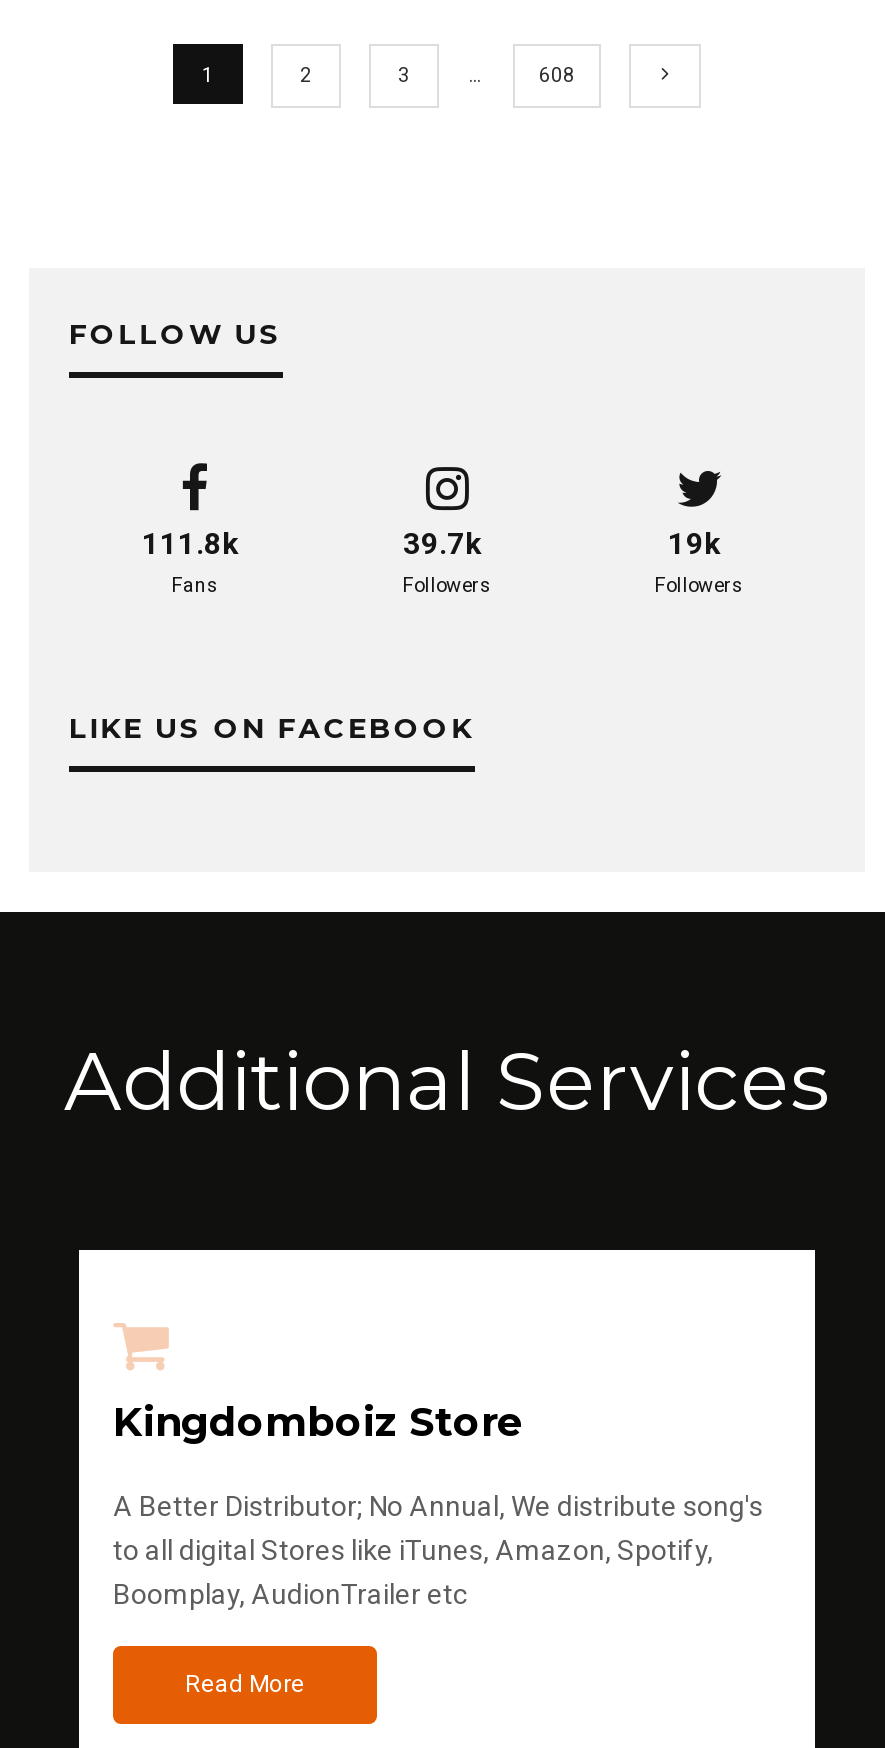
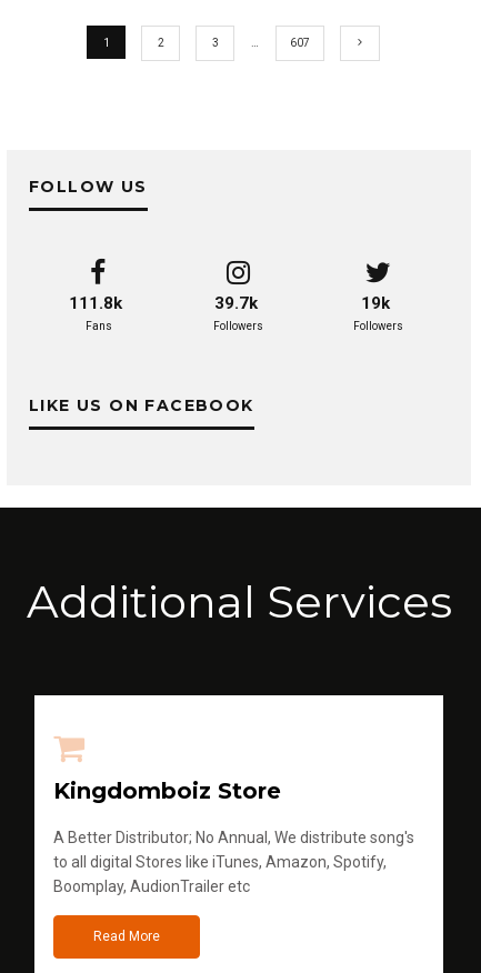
[539,64,575,86] 608 -> [290,37,310,49] 607

